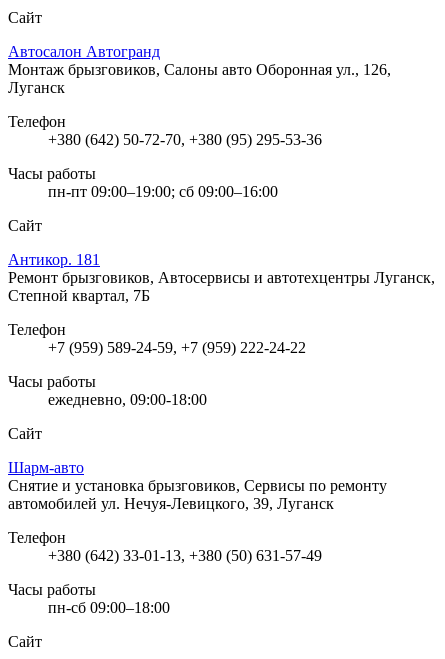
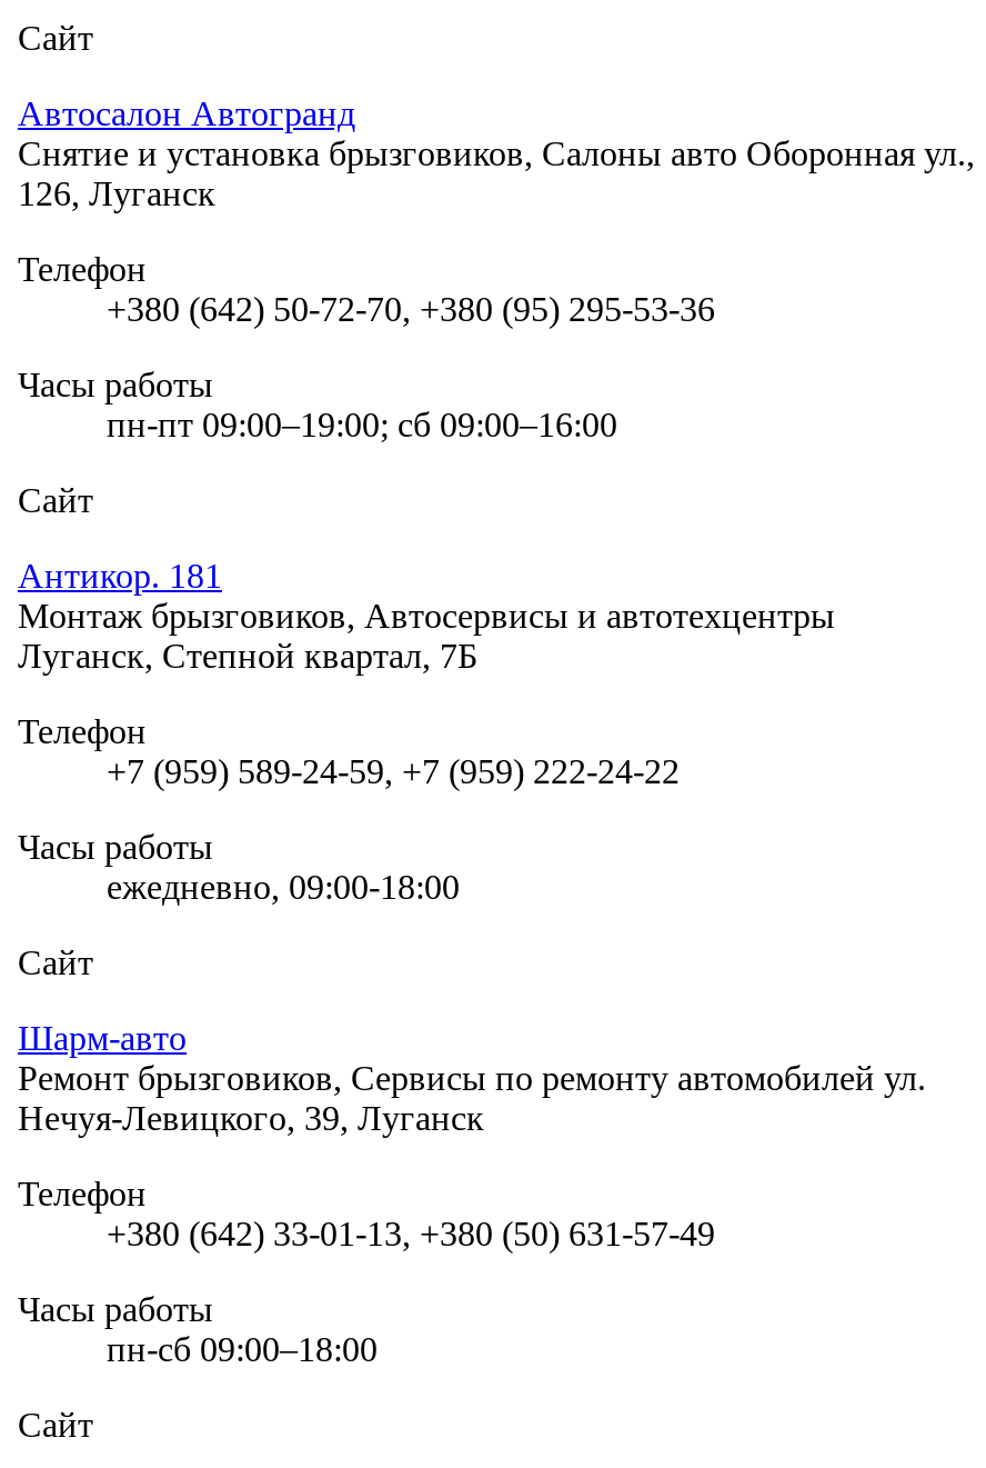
[8,61,391,96] Монтаж брызговиков, Салоны авто Оборонная ул., 126, | Луганск -> [18,134,975,212] Снятие и установка брызговиков, Салоны авто Оборонная ул., | 126, Луганск
[8,269,435,304] Ремонт брызговиков, Автосервисы и автотехцентры Луганск, | Степной квартал, 7Б -> [18,597,835,674] Монтаж брызговиков, Автосервисы и автотехцентры | Луганск, Степной квартал, 7Б
[8,477,387,512] Снятие и установка брызговиков, Сервисы по ремонту | автомобилей ул. Нечуя-Левицкого, 39, Луганск -> [18,1059,926,1137] Ремонт брызговиков, Сервисы по ремонту автомобилей ул. | Нечуя-Левицкого, 39, Луганск

